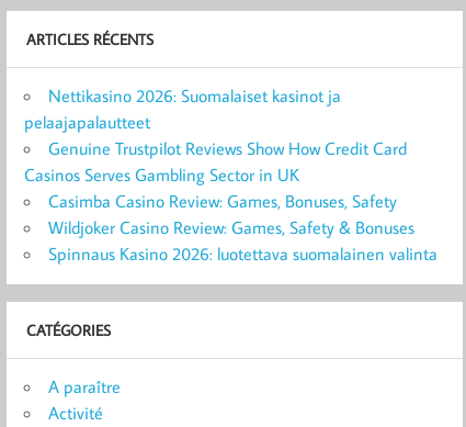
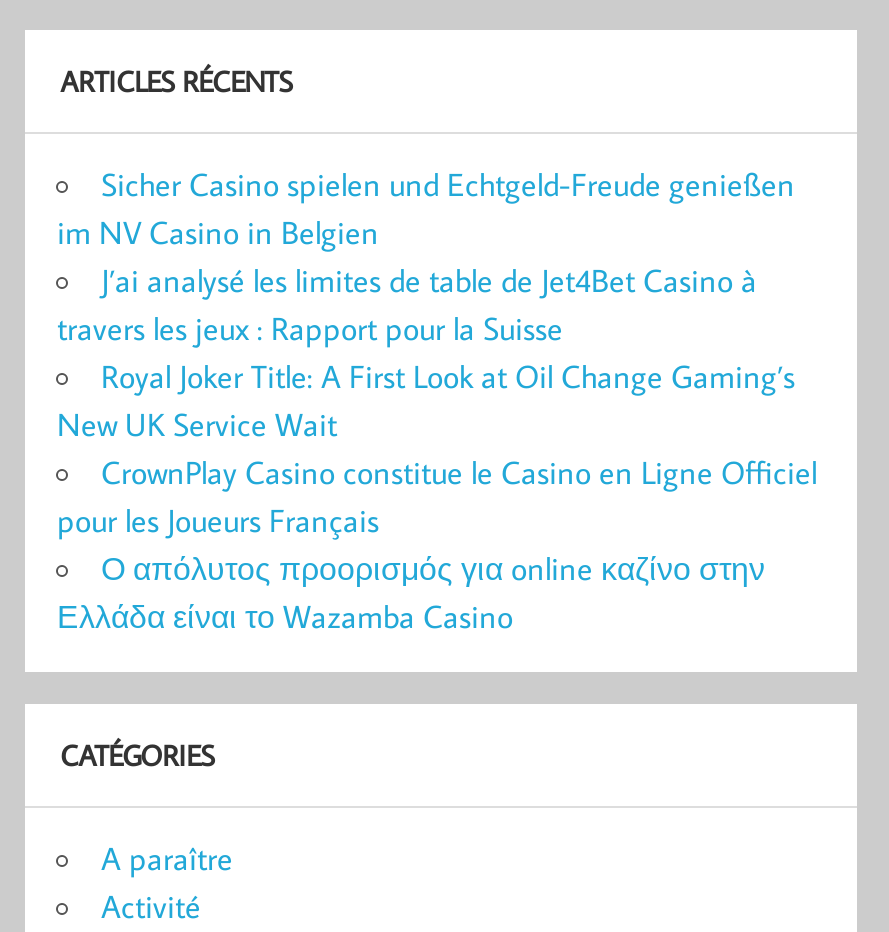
[24,84,437,264] Nettikasino 2026: Suomalaiset kasinot ja | pelaajapalautteet | Genuine Trustpilot Reviews Show How Credit Card | Casinos Serves Gambling Sector in UK | Casimba Casino Review: Games, Bonuses, Safety | Wildjoker Casino Review: Games, Safety & Bonuses | Spinnaus Kasino 2026: luotettava suomalainen valinta -> [57,163,817,635] Sicher Casino spielen und Echtgeld-Freude genießen | im NV Casino in Belgien | J’ai analysé les limites de table de Jet4Bet Casino à | travers les jeux : Rapport pour la Suisse | Royal Joker Title: A First Look at Oil Change Gaming’s | New UK Service Wait | CrownPlay Casino constitue le Casino en Ligne Officiel | pour les Joueurs Français | Ο απόλυτος προορισμός για online καζίνο στην | Ελλάδα είναι το Wazamba Casino

